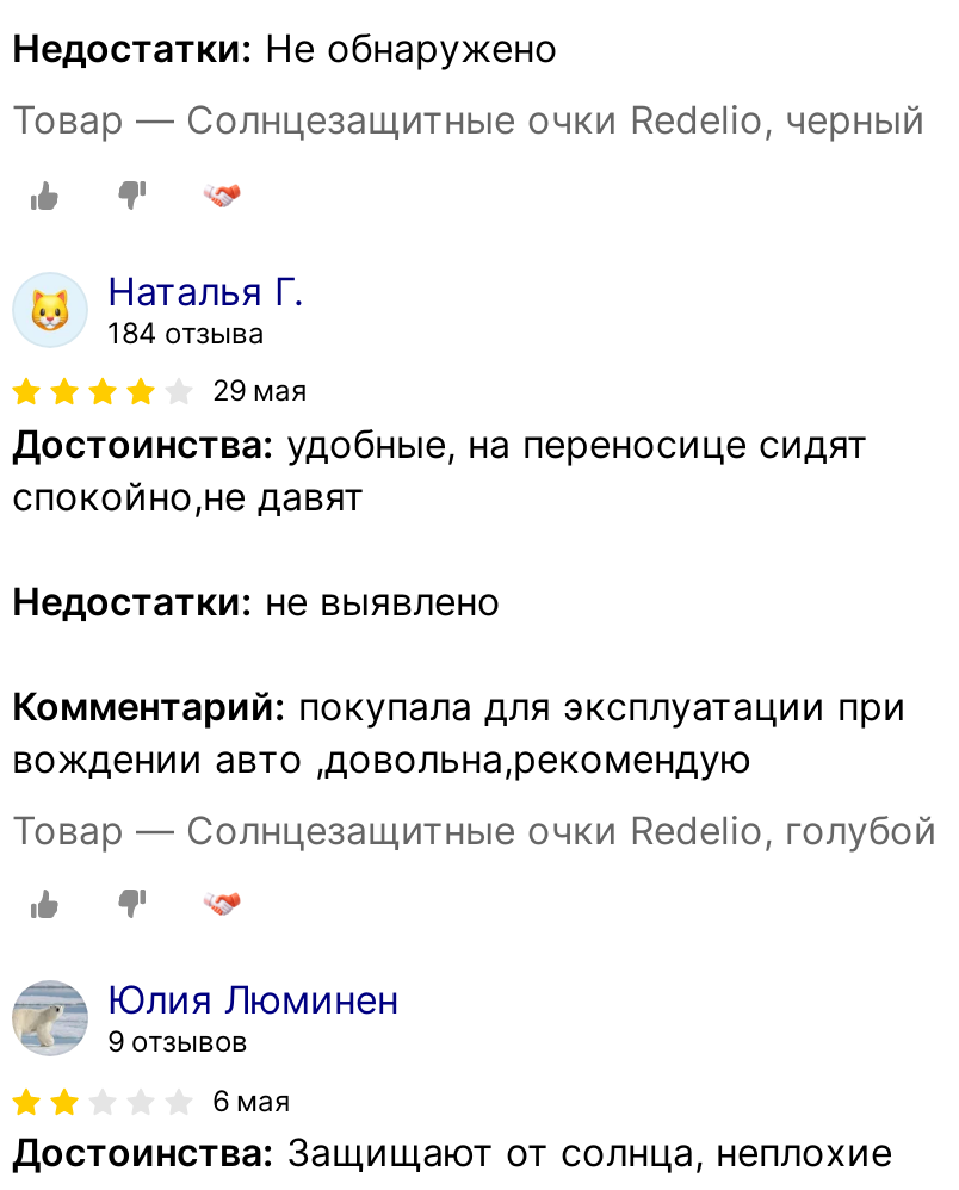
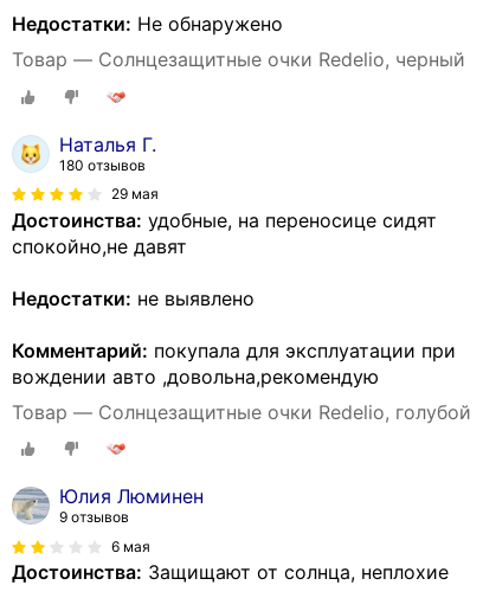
[107,314,265,350] 184 отзыва -> [59,156,146,174] 180 отзывов

